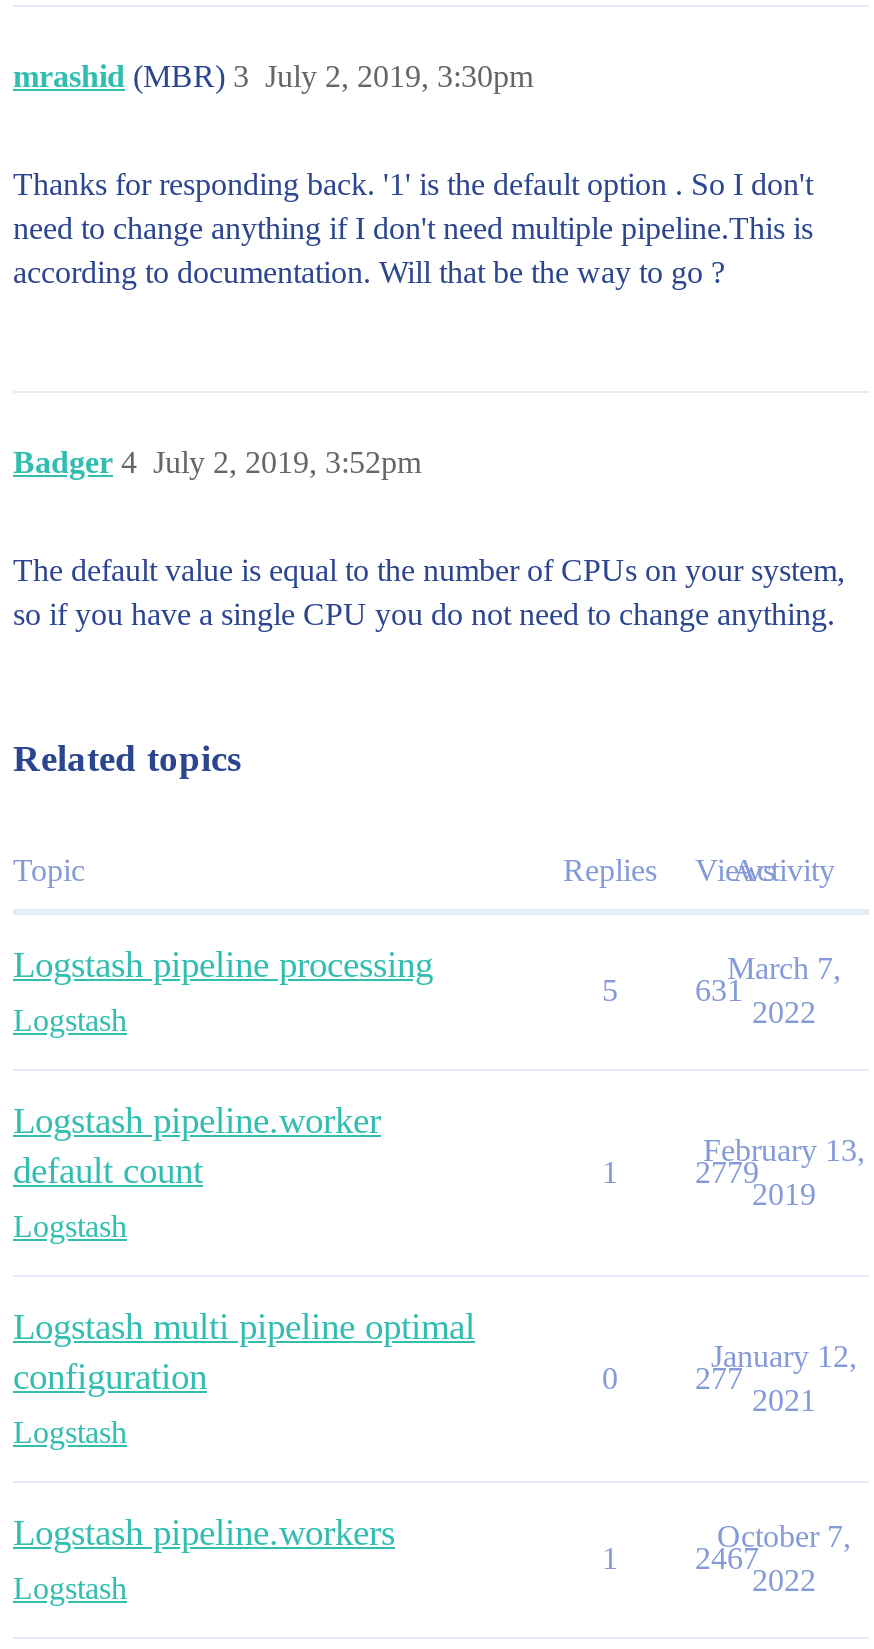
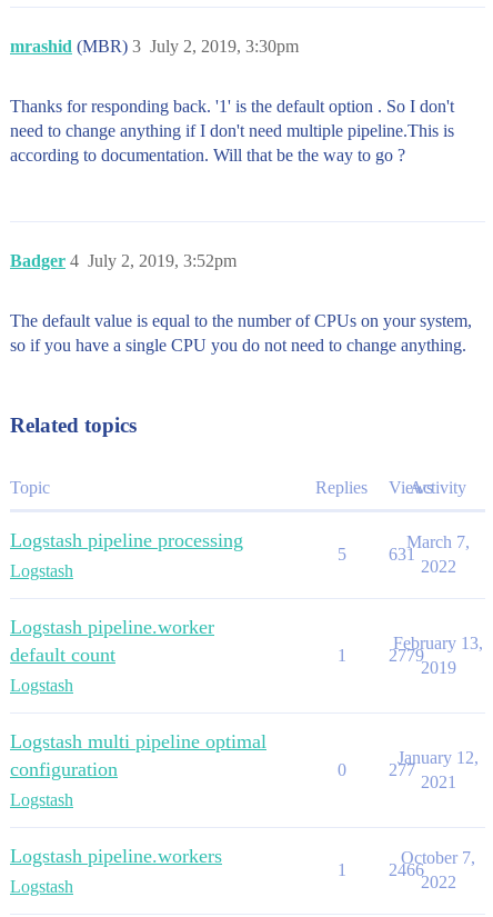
[695,1541,759,1575] 2467 -> [389,860,424,879] 2466

